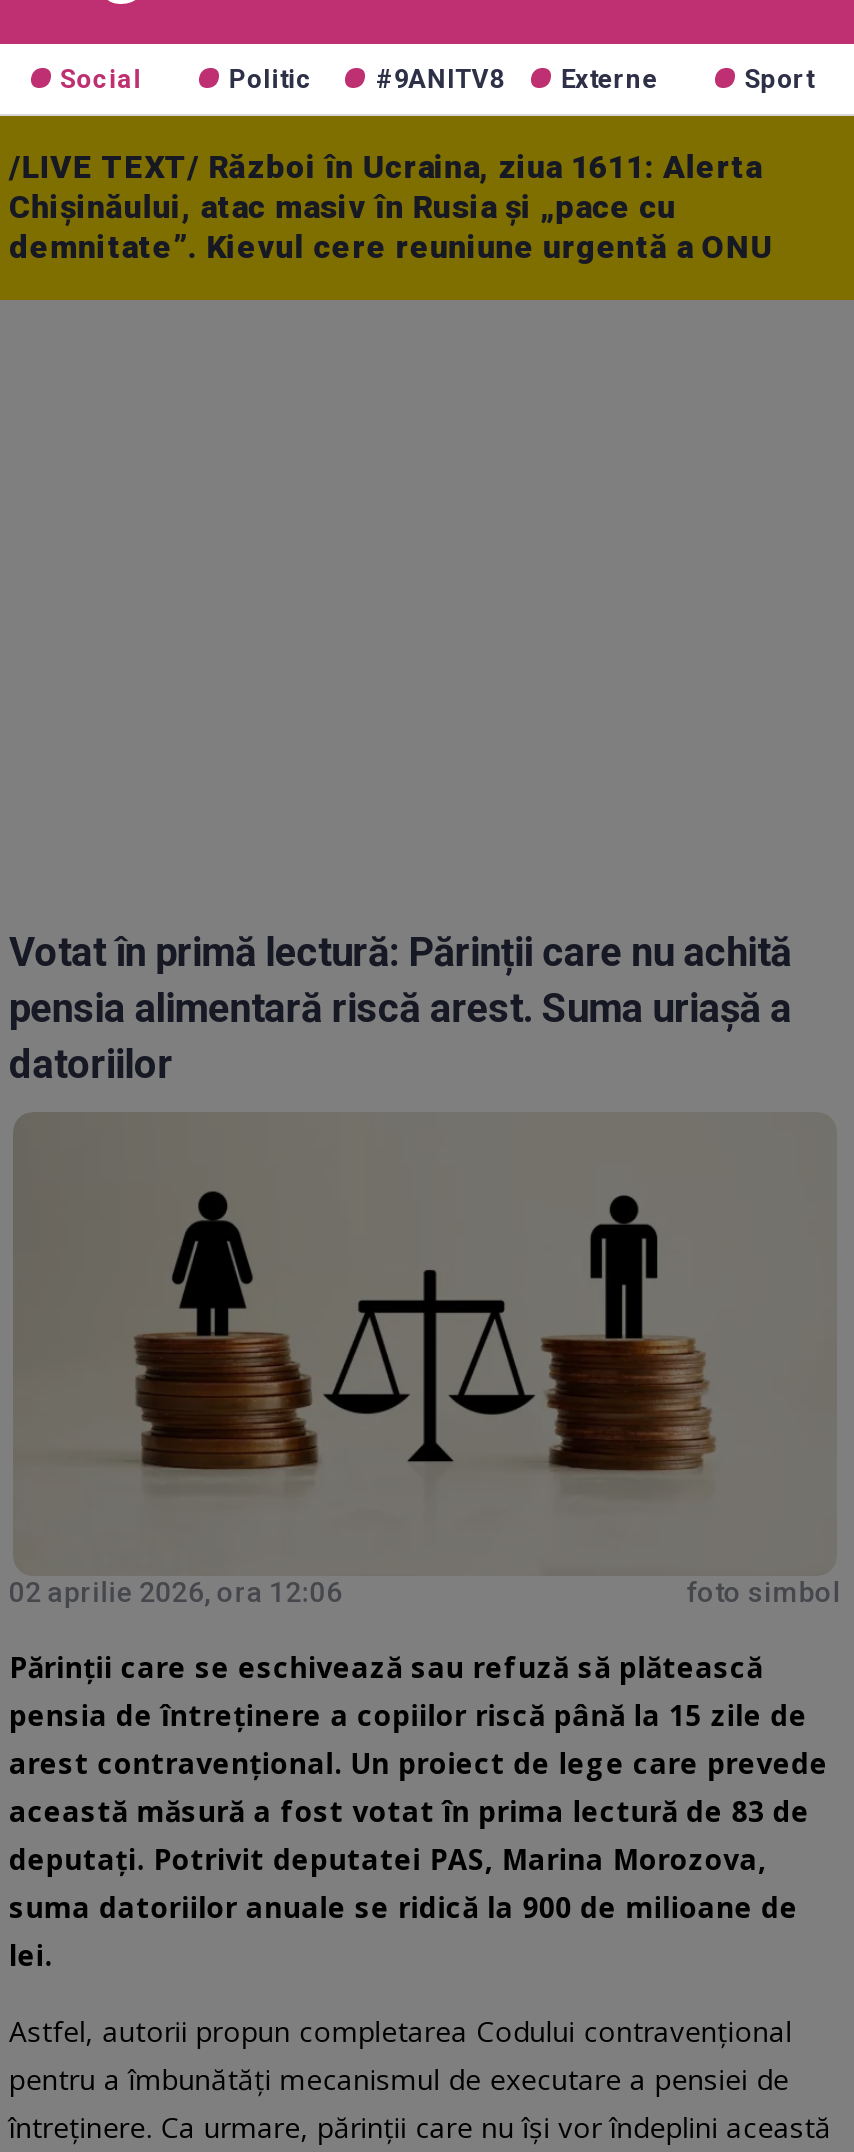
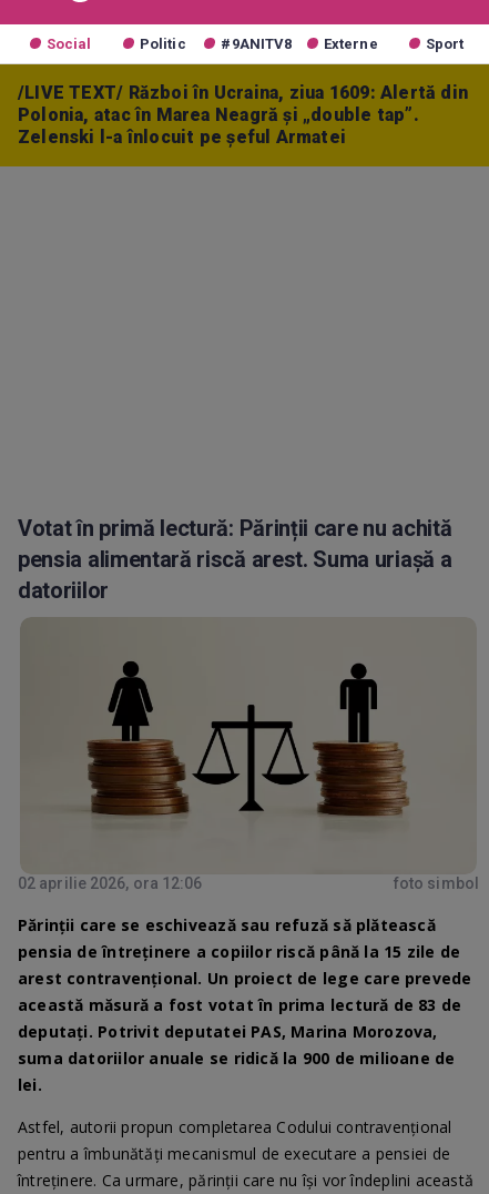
[9,148,773,266] /LIVE TEXT/ Război în Ucraina, ziua 1611: Alerta | Chișinăului, atac masiv în Rusia și „pace cu | demnitate”. Kievul cere reuniune urgentă a ONU -> [18,82,468,148] /LIVE TEXT/ Război în Ucraina, ziua 1609: Alertă din | Polonia, atac în Marea Neagră și „double tap”. | Zelenski l-a înlocuit pe șeful Armatei

